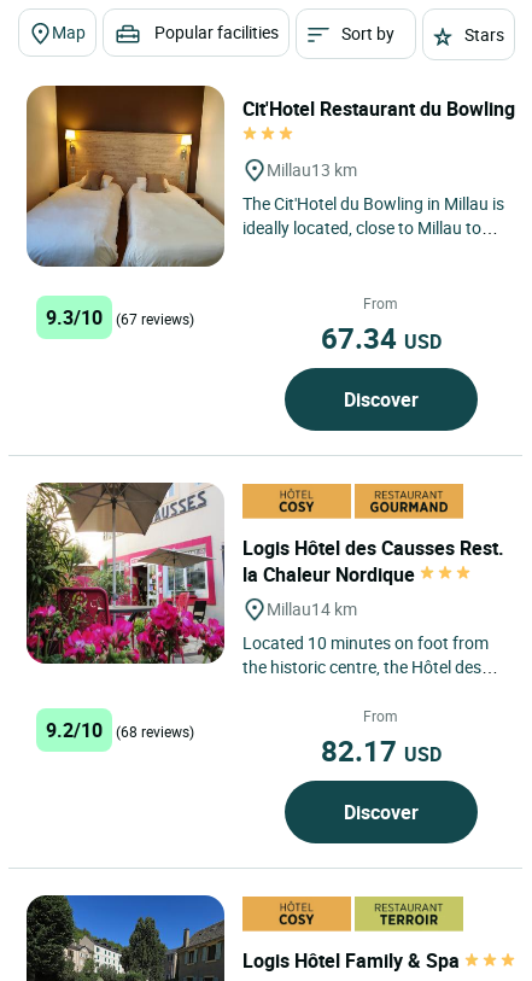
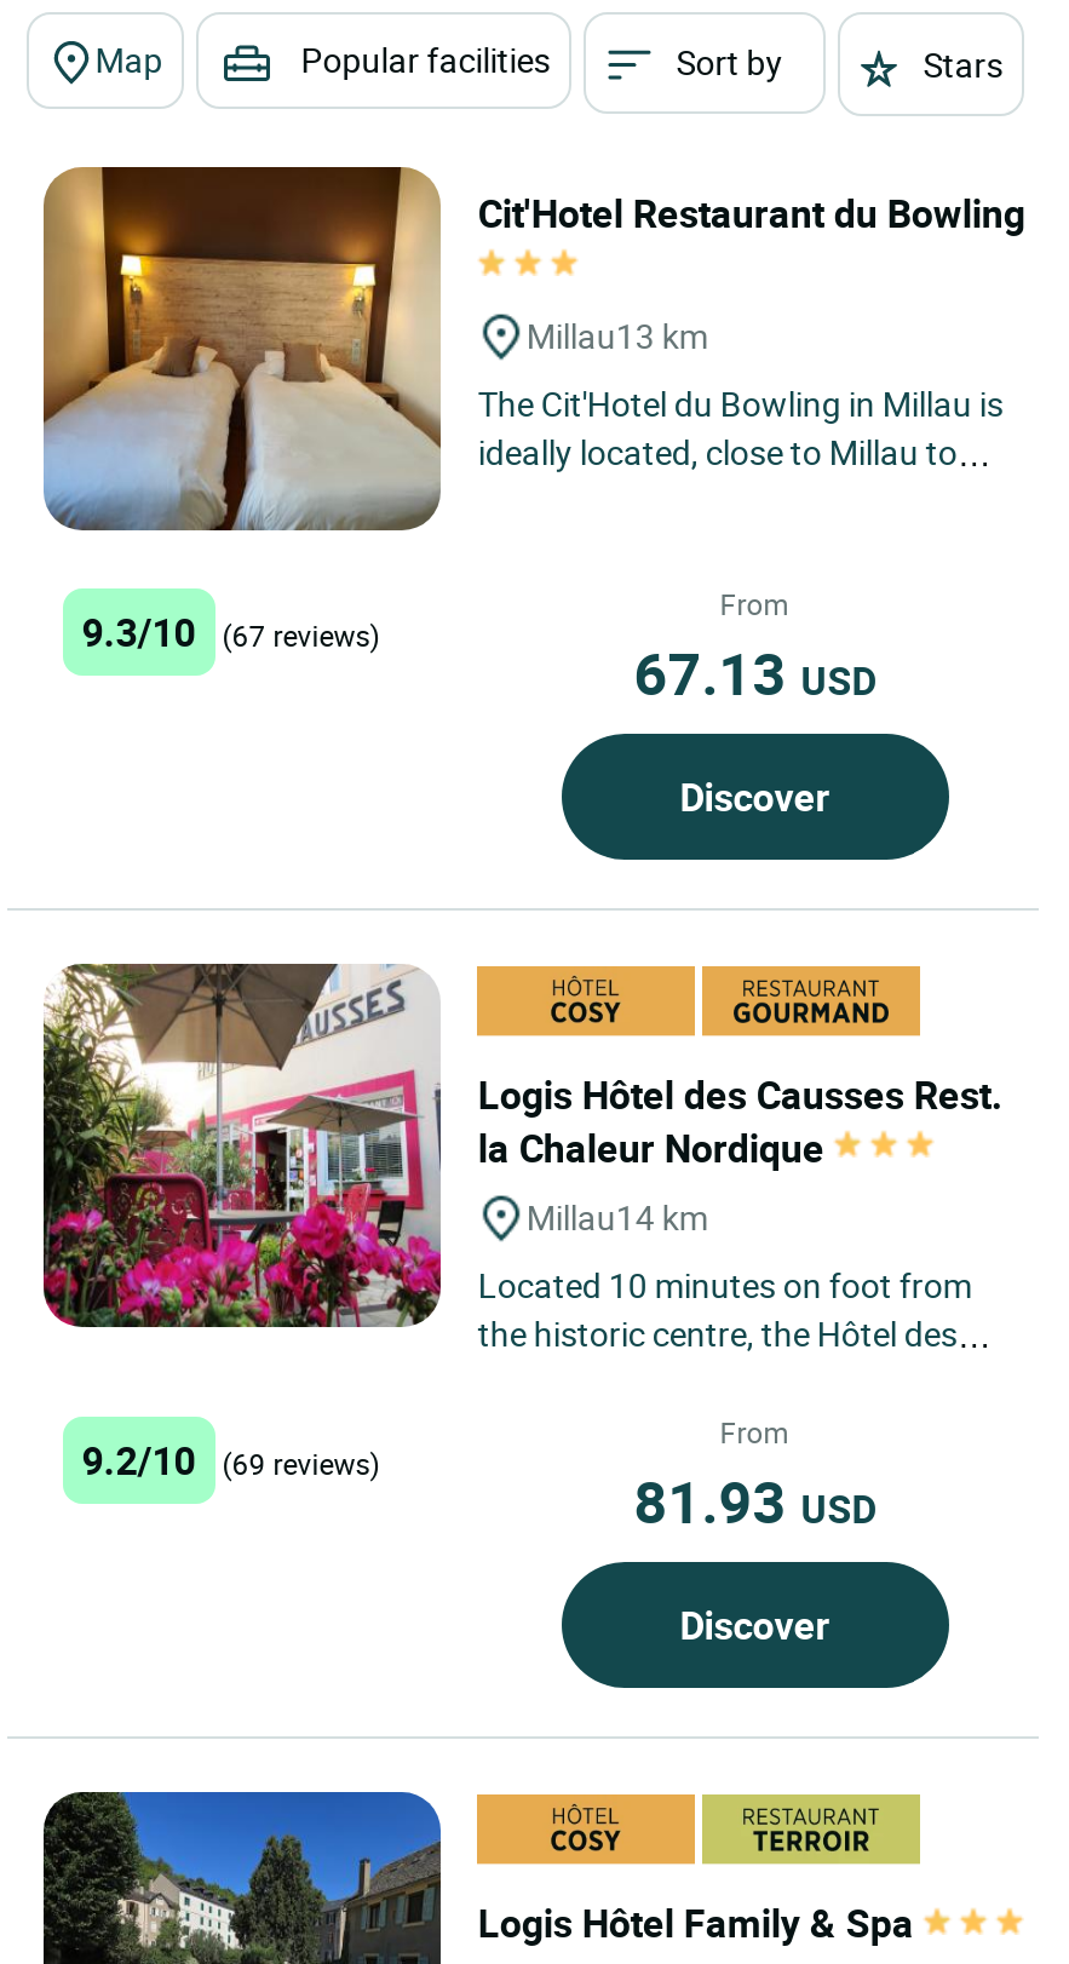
[321,318,441,357] 67.34 USD -> [634,634,876,711] 67.13 USD
[45,717,194,744] 9.2/10 (68 reviews) -> [82,1435,379,1488] 9.2/10 (69 reviews)
[321,732,441,770] 82.17 USD -> [634,1464,876,1541] 81.93 USD

